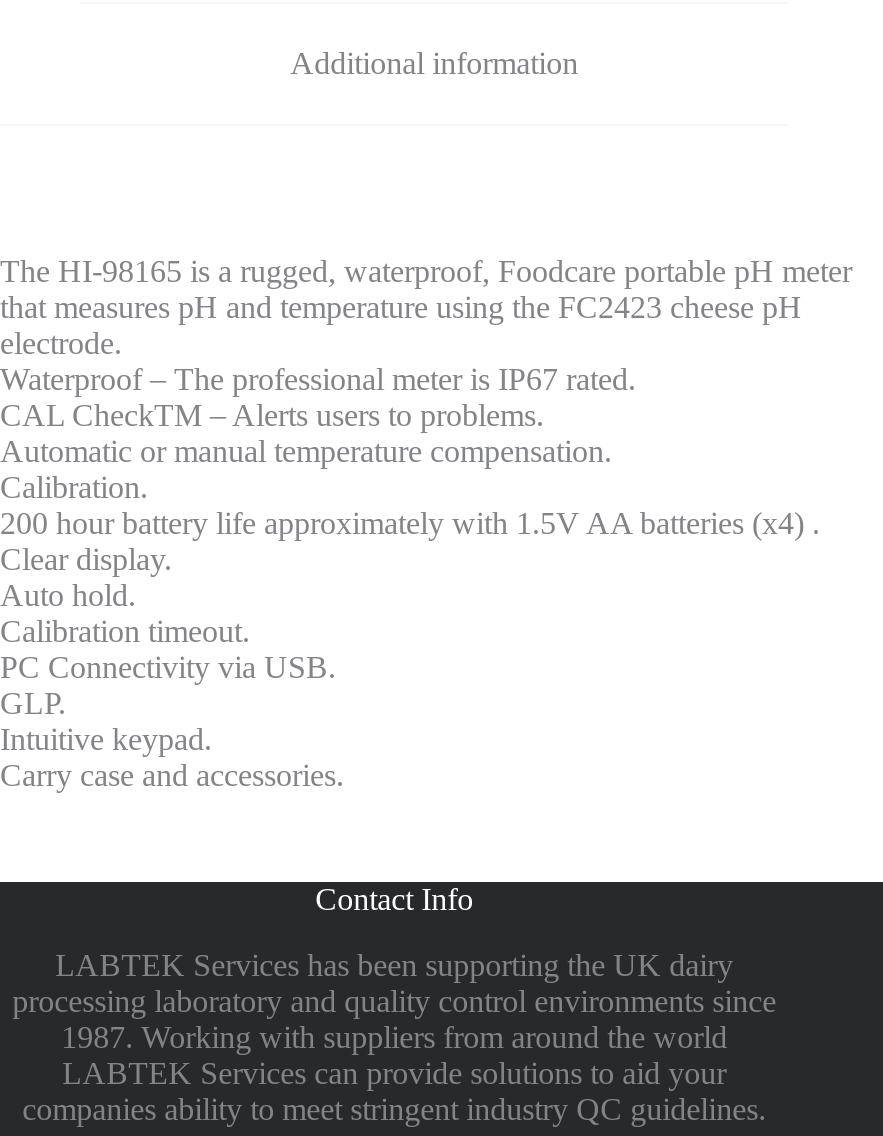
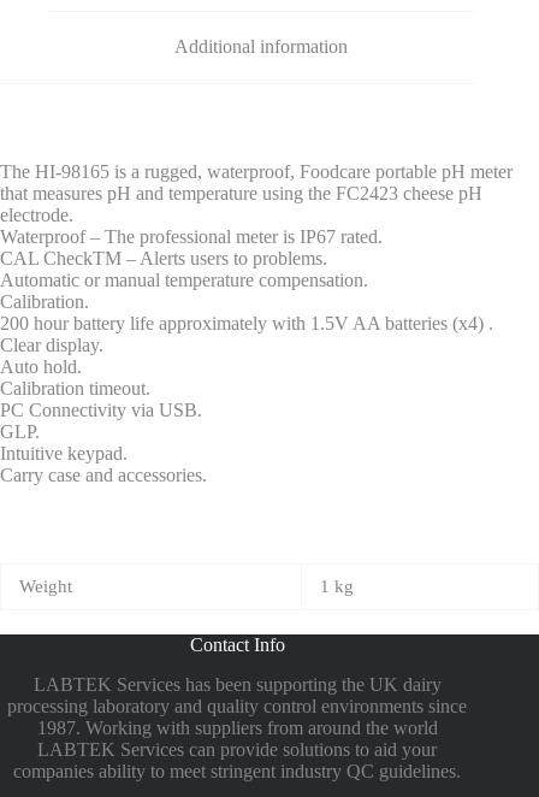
none -> [19,577,354,596] Weight | 1 kg

